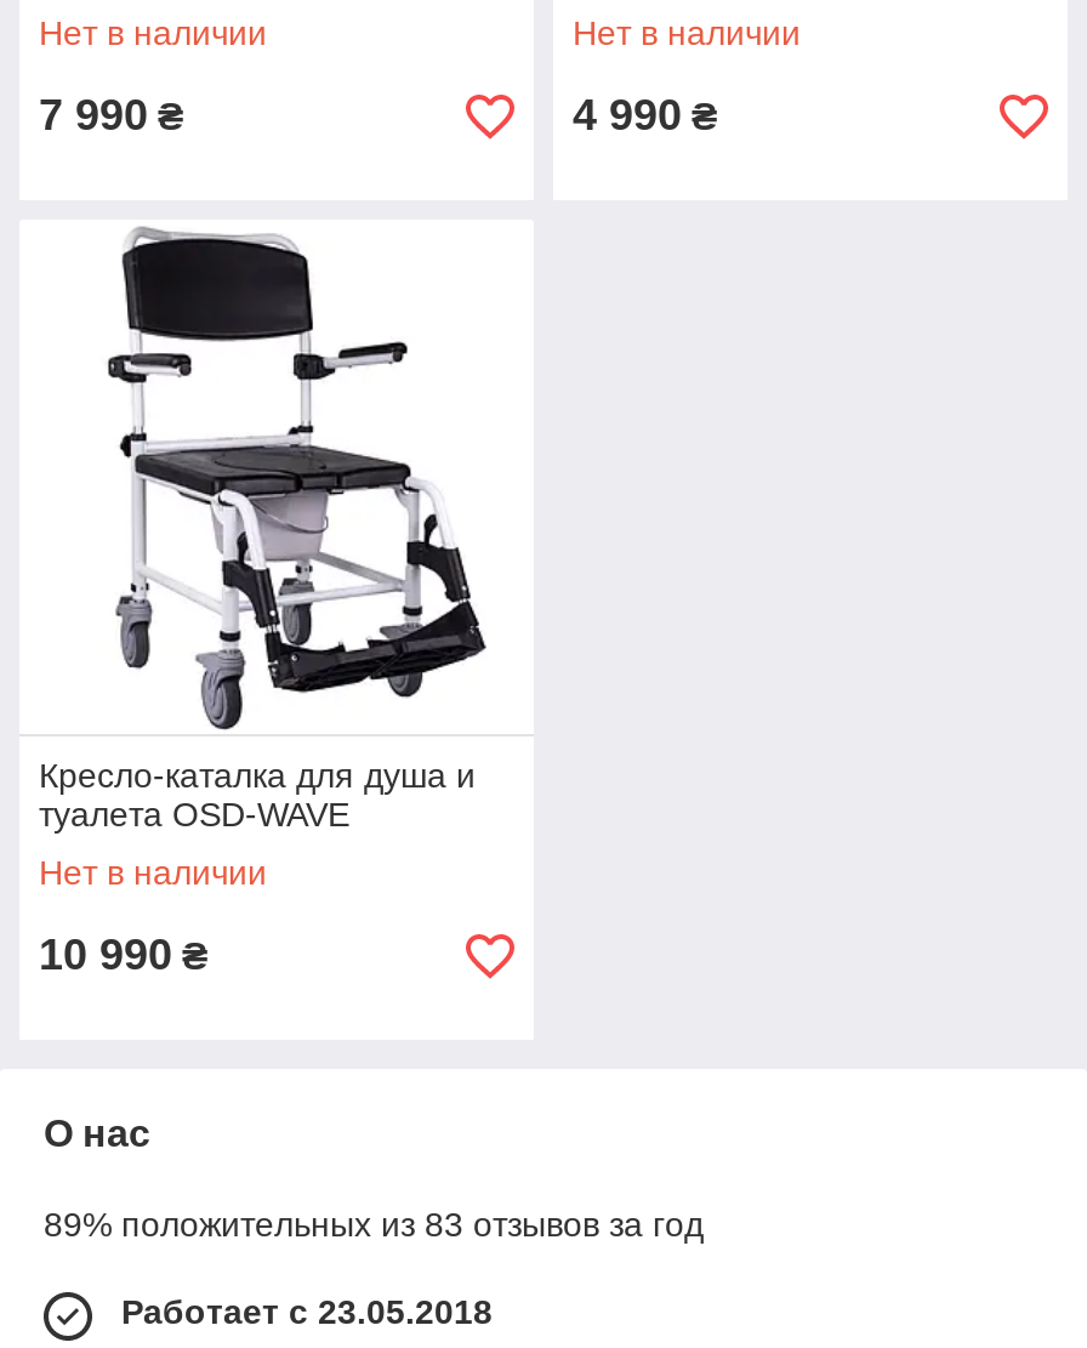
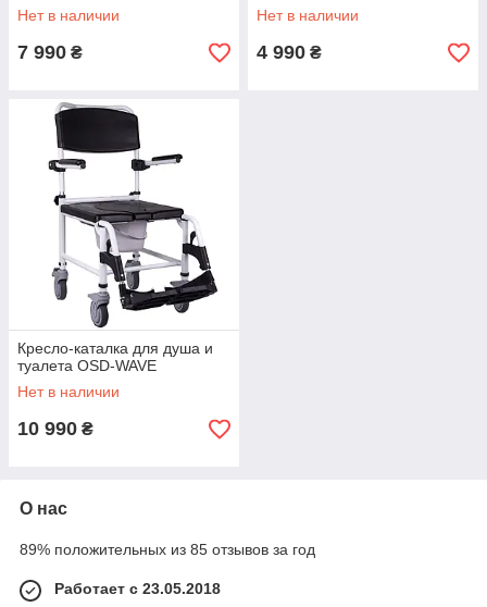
[44,1205,704,1244] 89% положительных из 83 отзывов за год -> [20,541,315,558] 89% положительных из 85 отзывов за год

